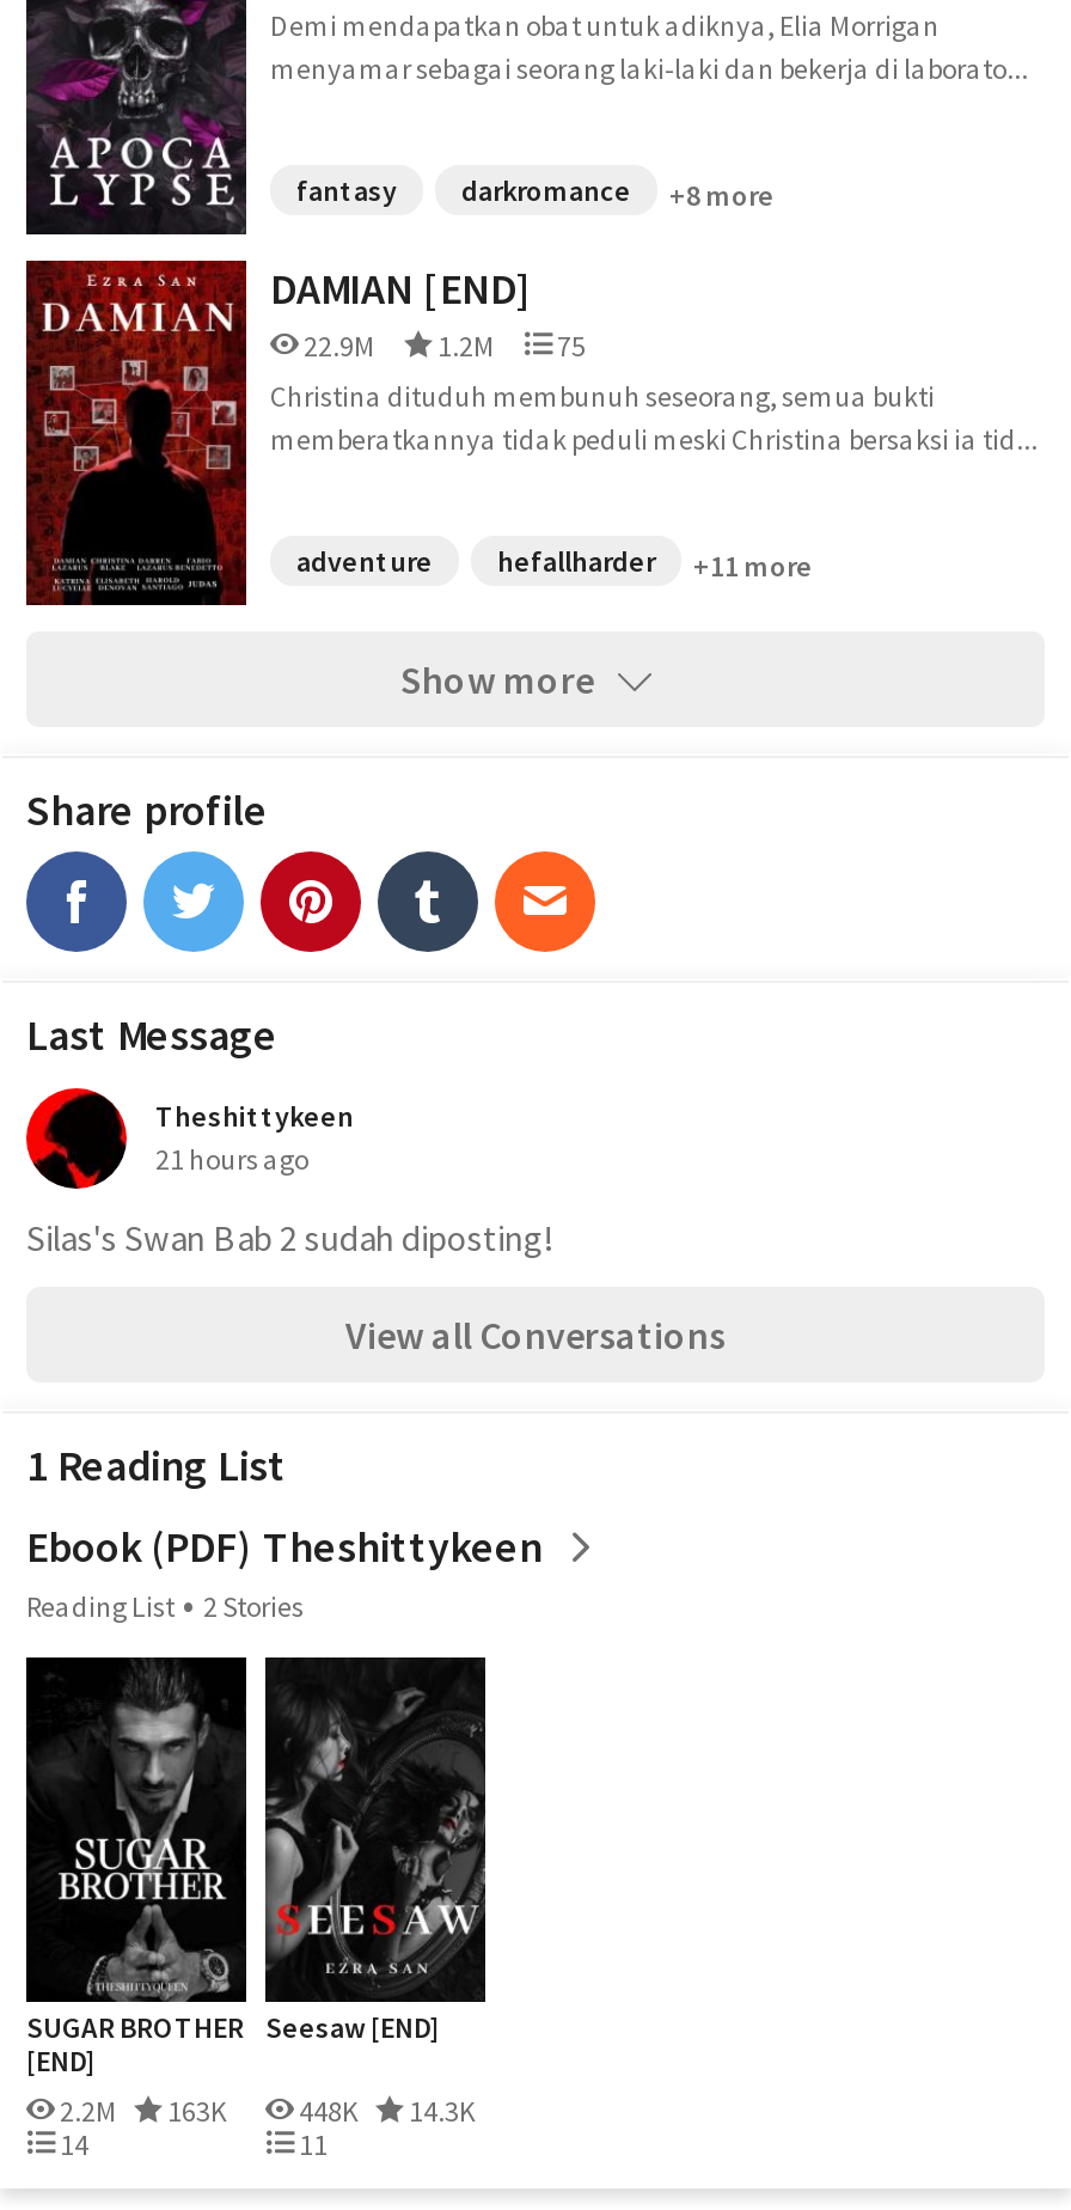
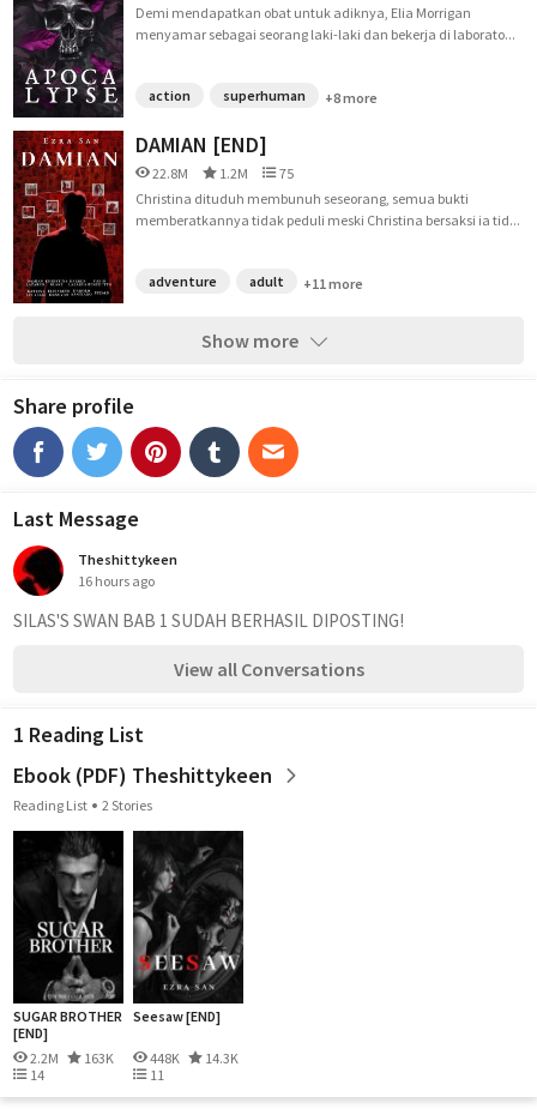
[296,172,631,208] fantasy | darkromance -> [149,86,306,104] action | superhuman
[299,328,586,364] 22.9M 1.2M 75 -> [150,164,294,182] 22.8M 1.2M 75
[497,543,655,579] hefallharder -> [249,272,284,290] adult
[155,1141,308,1177] 21 hours ago -> [78,572,155,590] 16 hours ago
[26,1215,552,1260] Silas's Swan Bab 2 sudah diposting! -> [13,609,404,632] SILAS'S SWAN BAB 1 SUDAH BERHASIL DIPOSTING!

